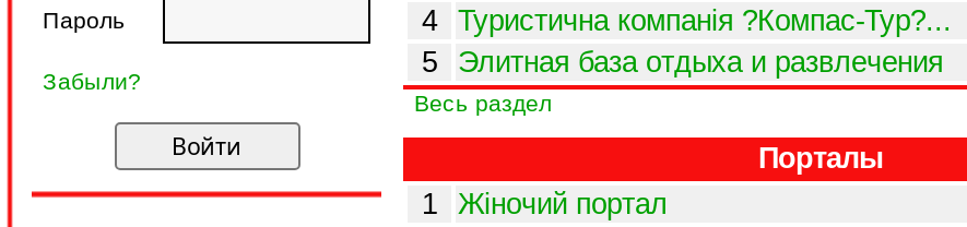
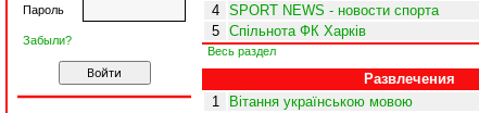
[458,4,952,37] Туристична компанія ?Компас-Тур?... -> [229,2,439,18] SPORT NEWS - новости спорта
[458,46,943,79] Элитная база отдыха и развлечения -> [229,23,366,39] Спільнота ФК Харків
[758,142,883,175] Порталы -> [363,71,455,87] Развлечения
[458,188,668,220] Жіночий портал -> [229,93,413,110] Вітання українською мовою

